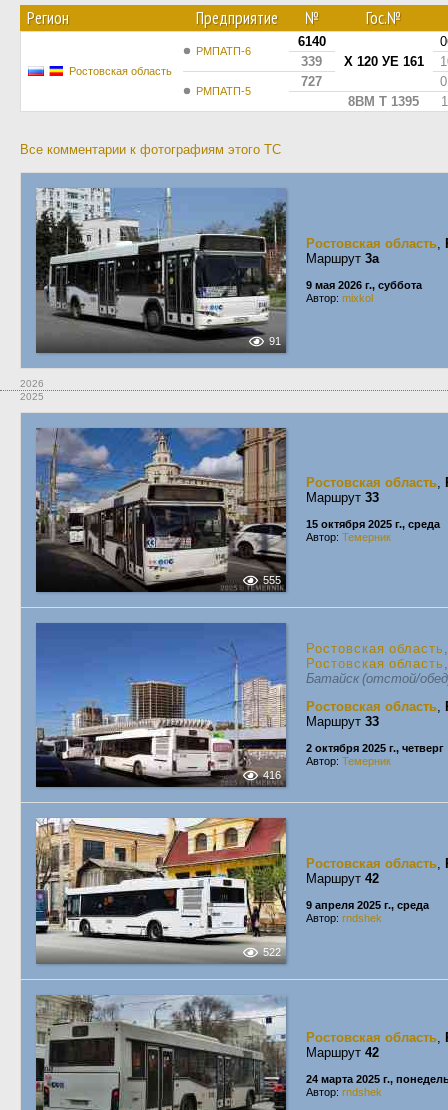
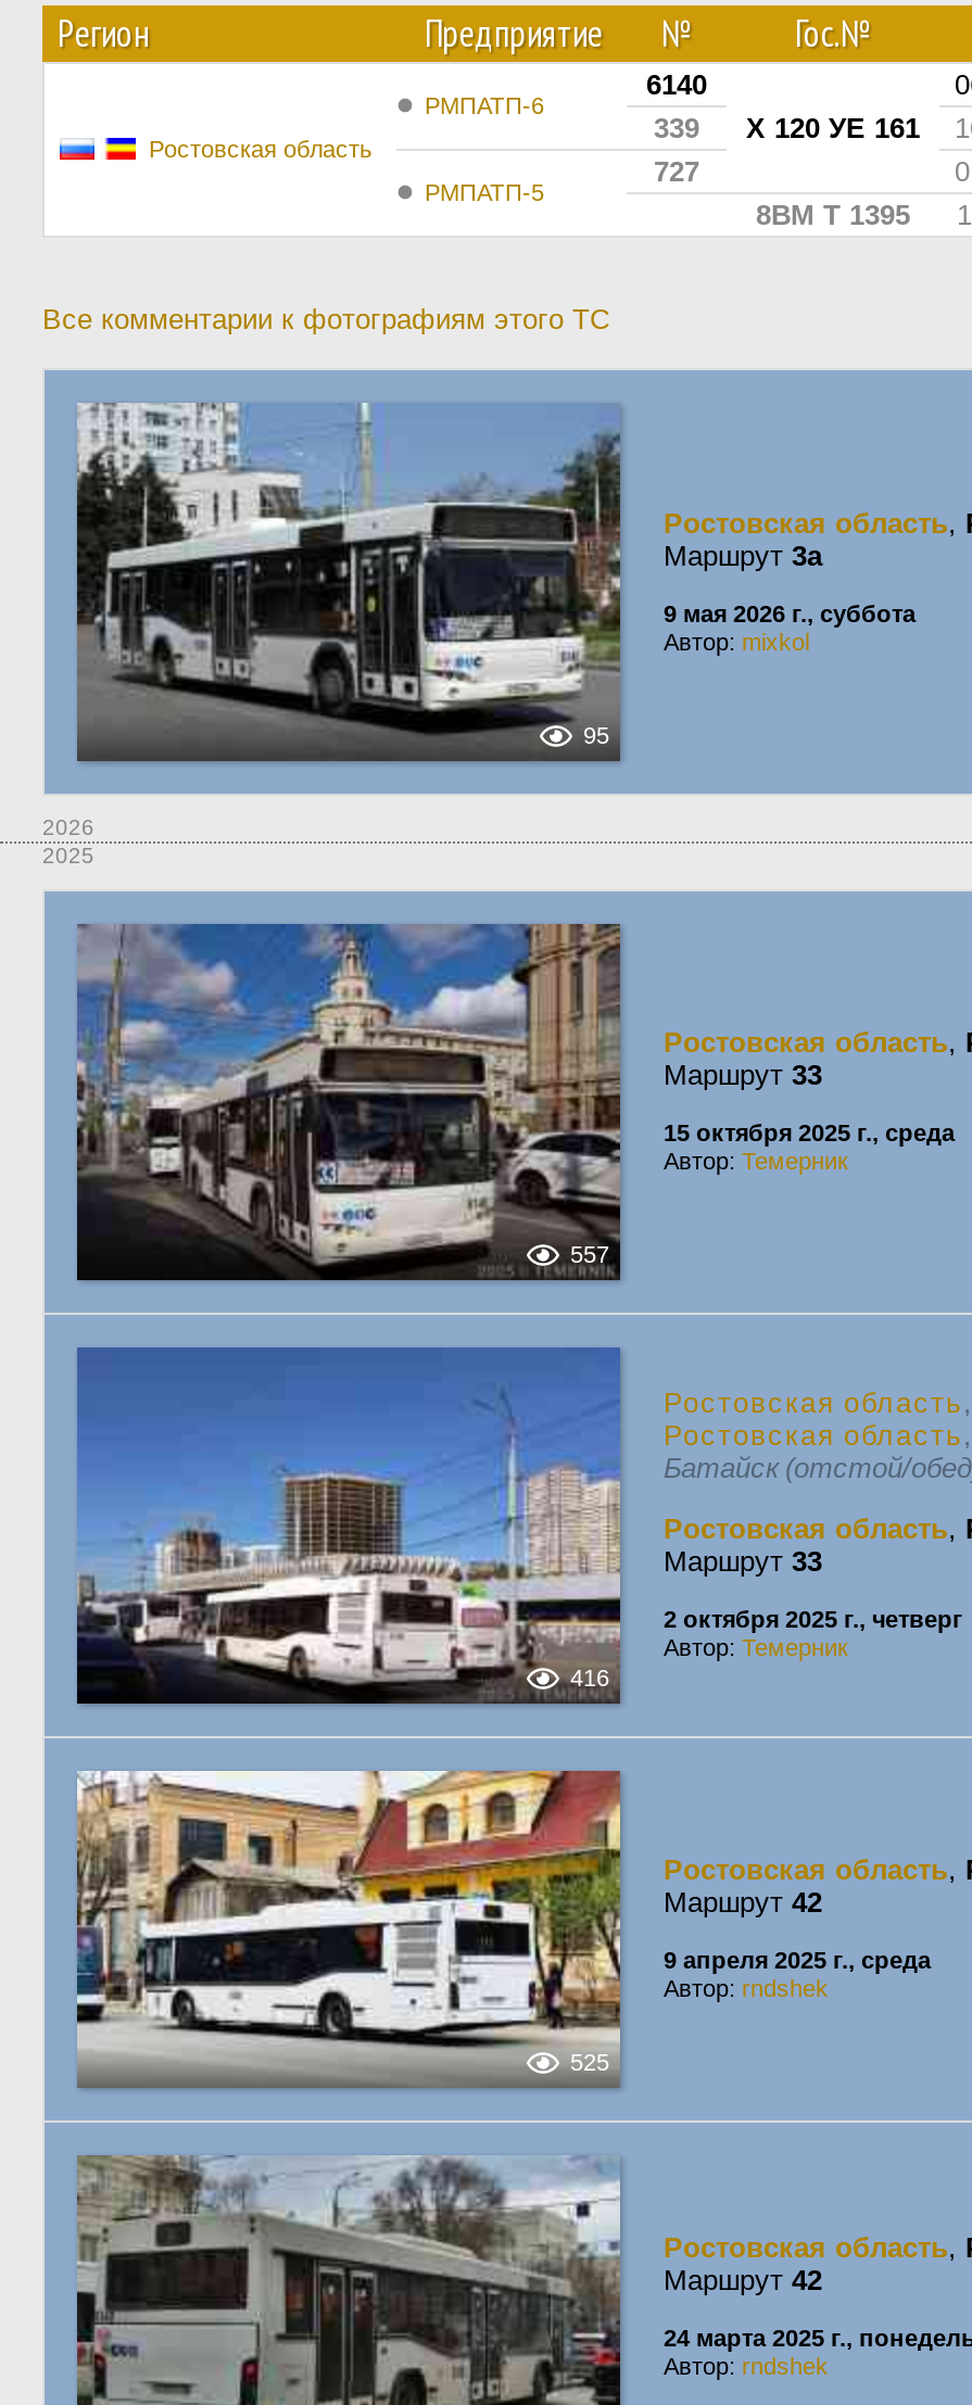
[269,335,281,347] 91 -> [583,722,609,748] 95
[263,574,281,586] 555 -> [570,1241,609,1267] 557
[263,946,281,958] 522 -> [570,2049,609,2075] 525

